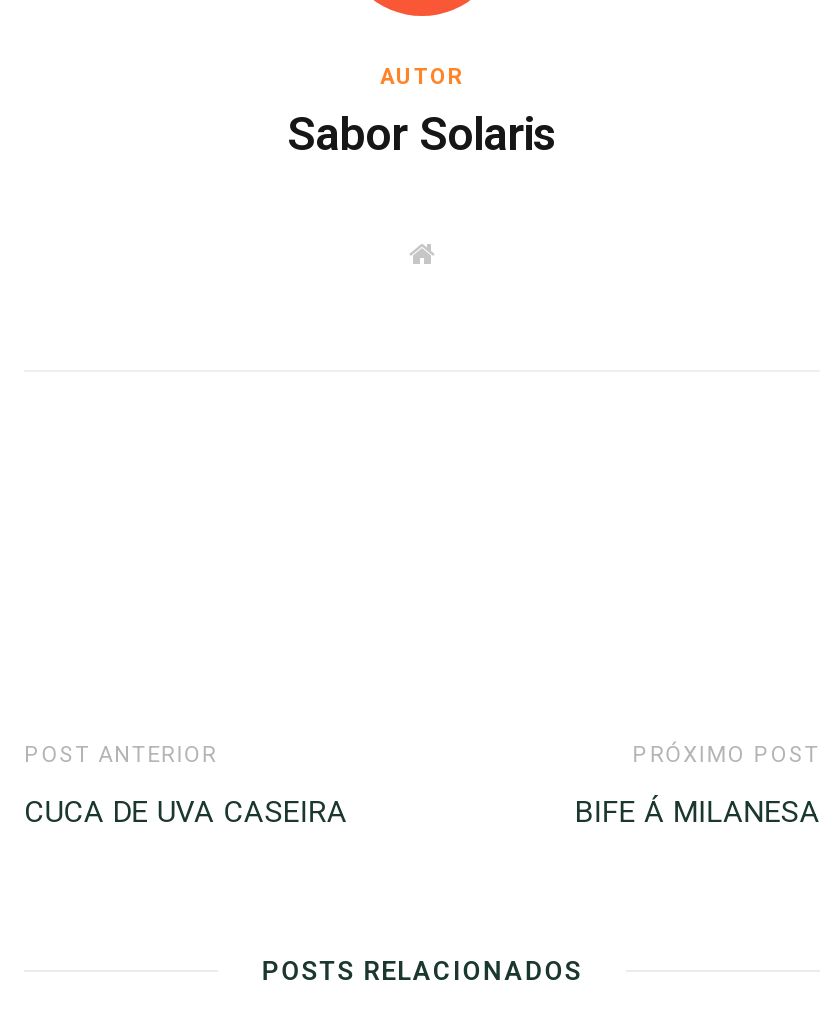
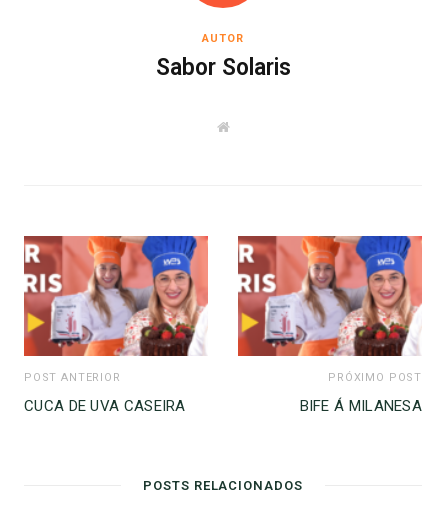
none -> [23,235,209,357] [image]
none -> [237,235,423,357] [image]

